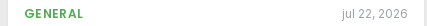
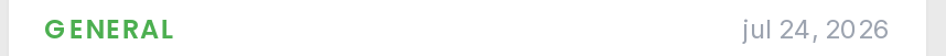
[342,6,408,21] jul 22, 2026 -> [743,13,891,45] jul 24, 2026

